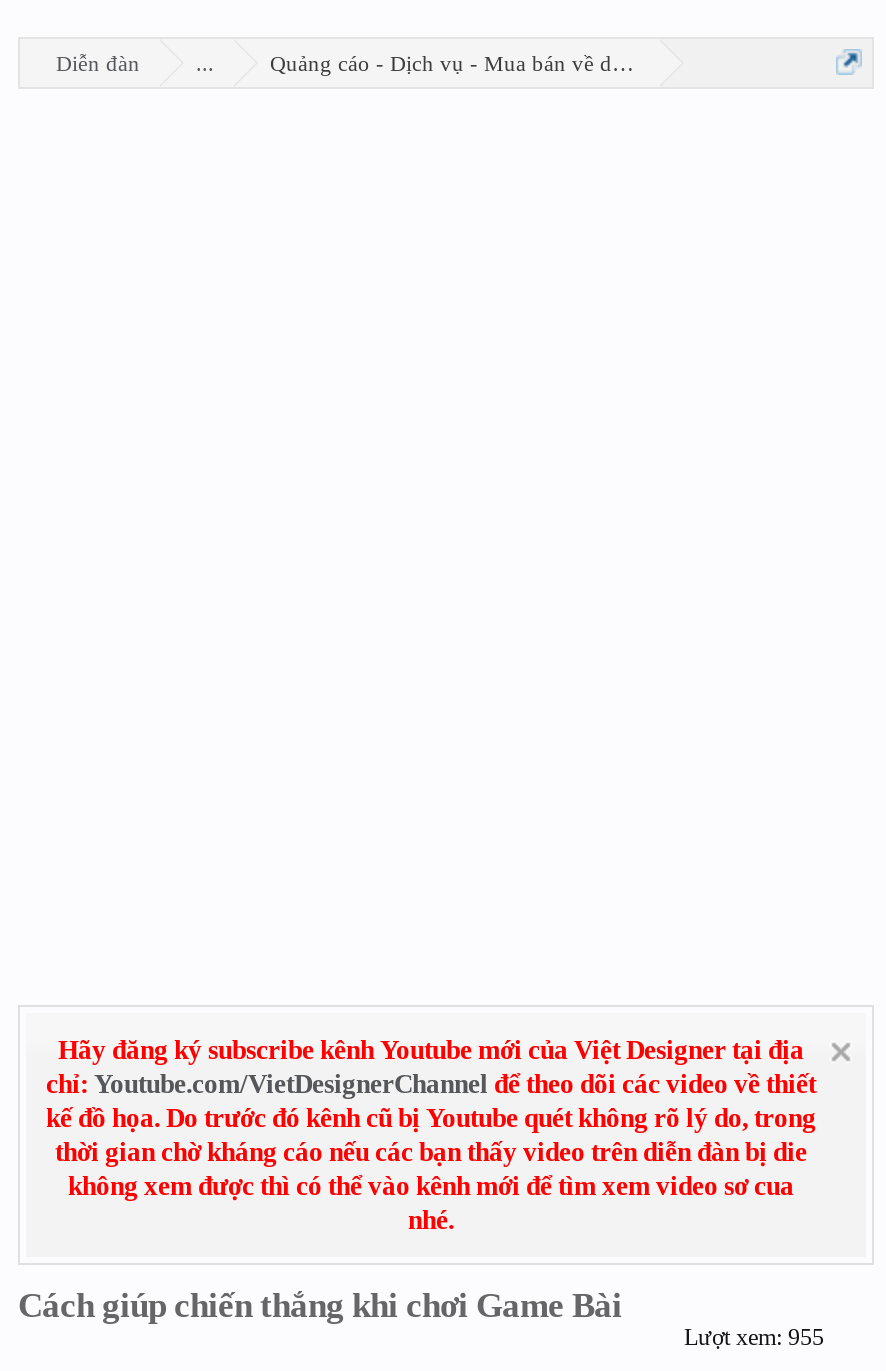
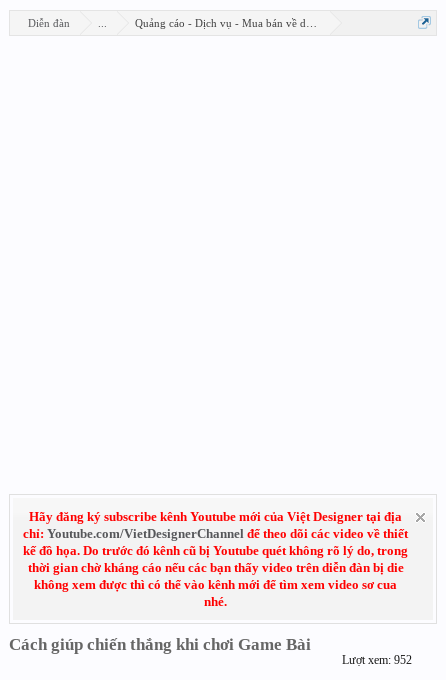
[684,1323,824,1351] Lượt xem: 955 -> [342,653,412,667] Lượt xem: 952

